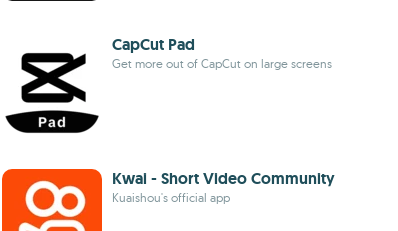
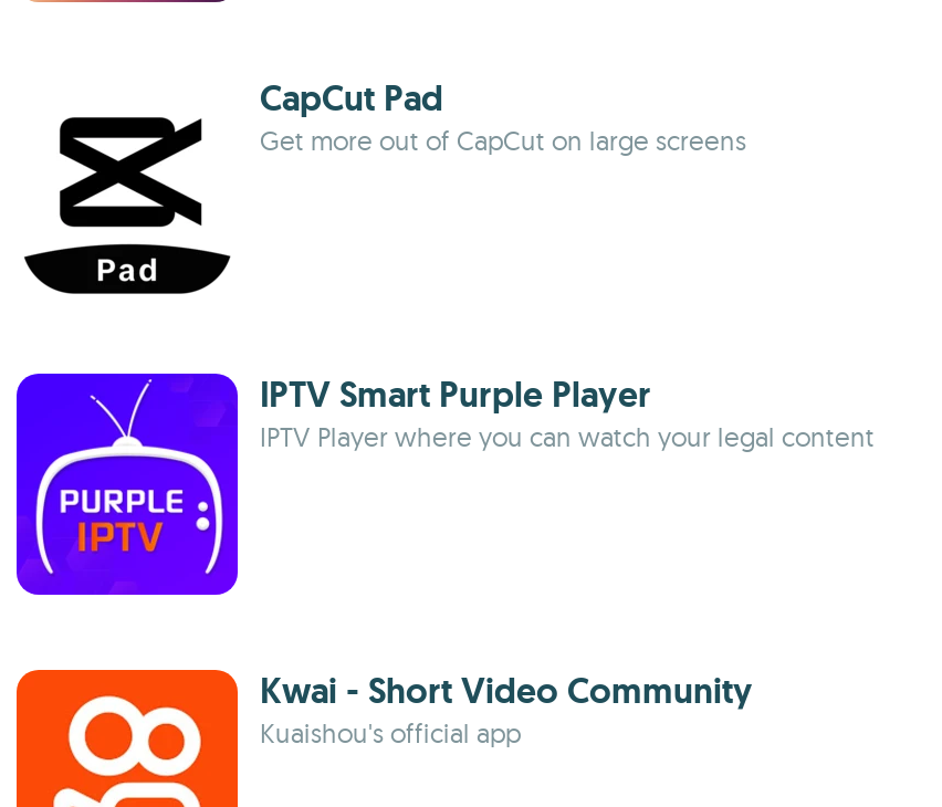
none -> [14,371,875,597] [image] | IPTV Smart Purple Player | IPTV Player where you can watch your legal content

